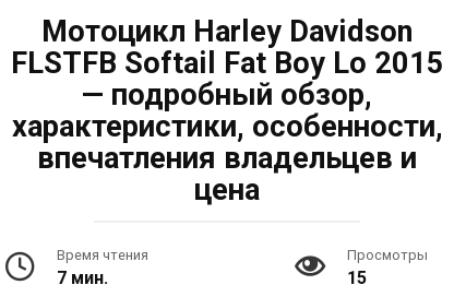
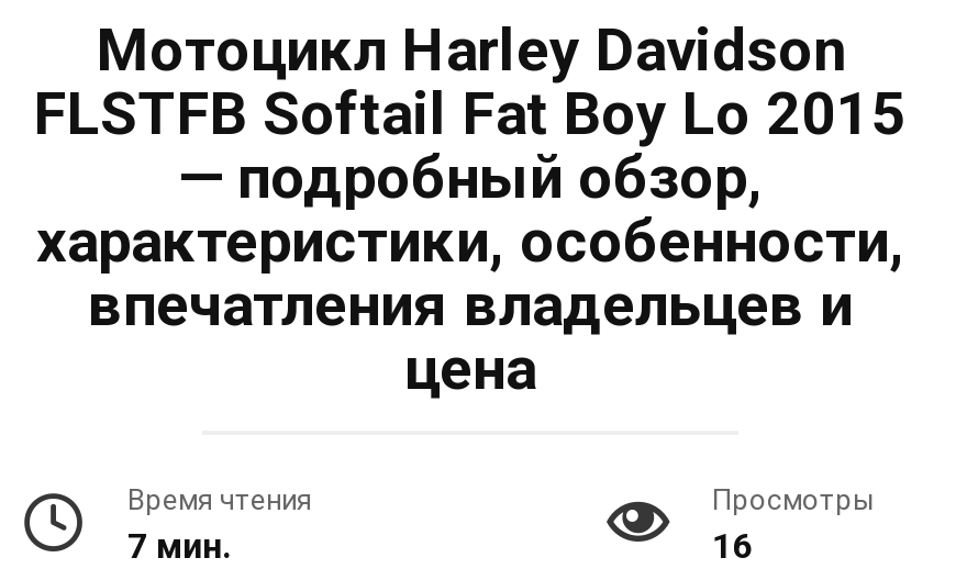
[347,268,367,288] 15 -> [712,525,752,567] 16

